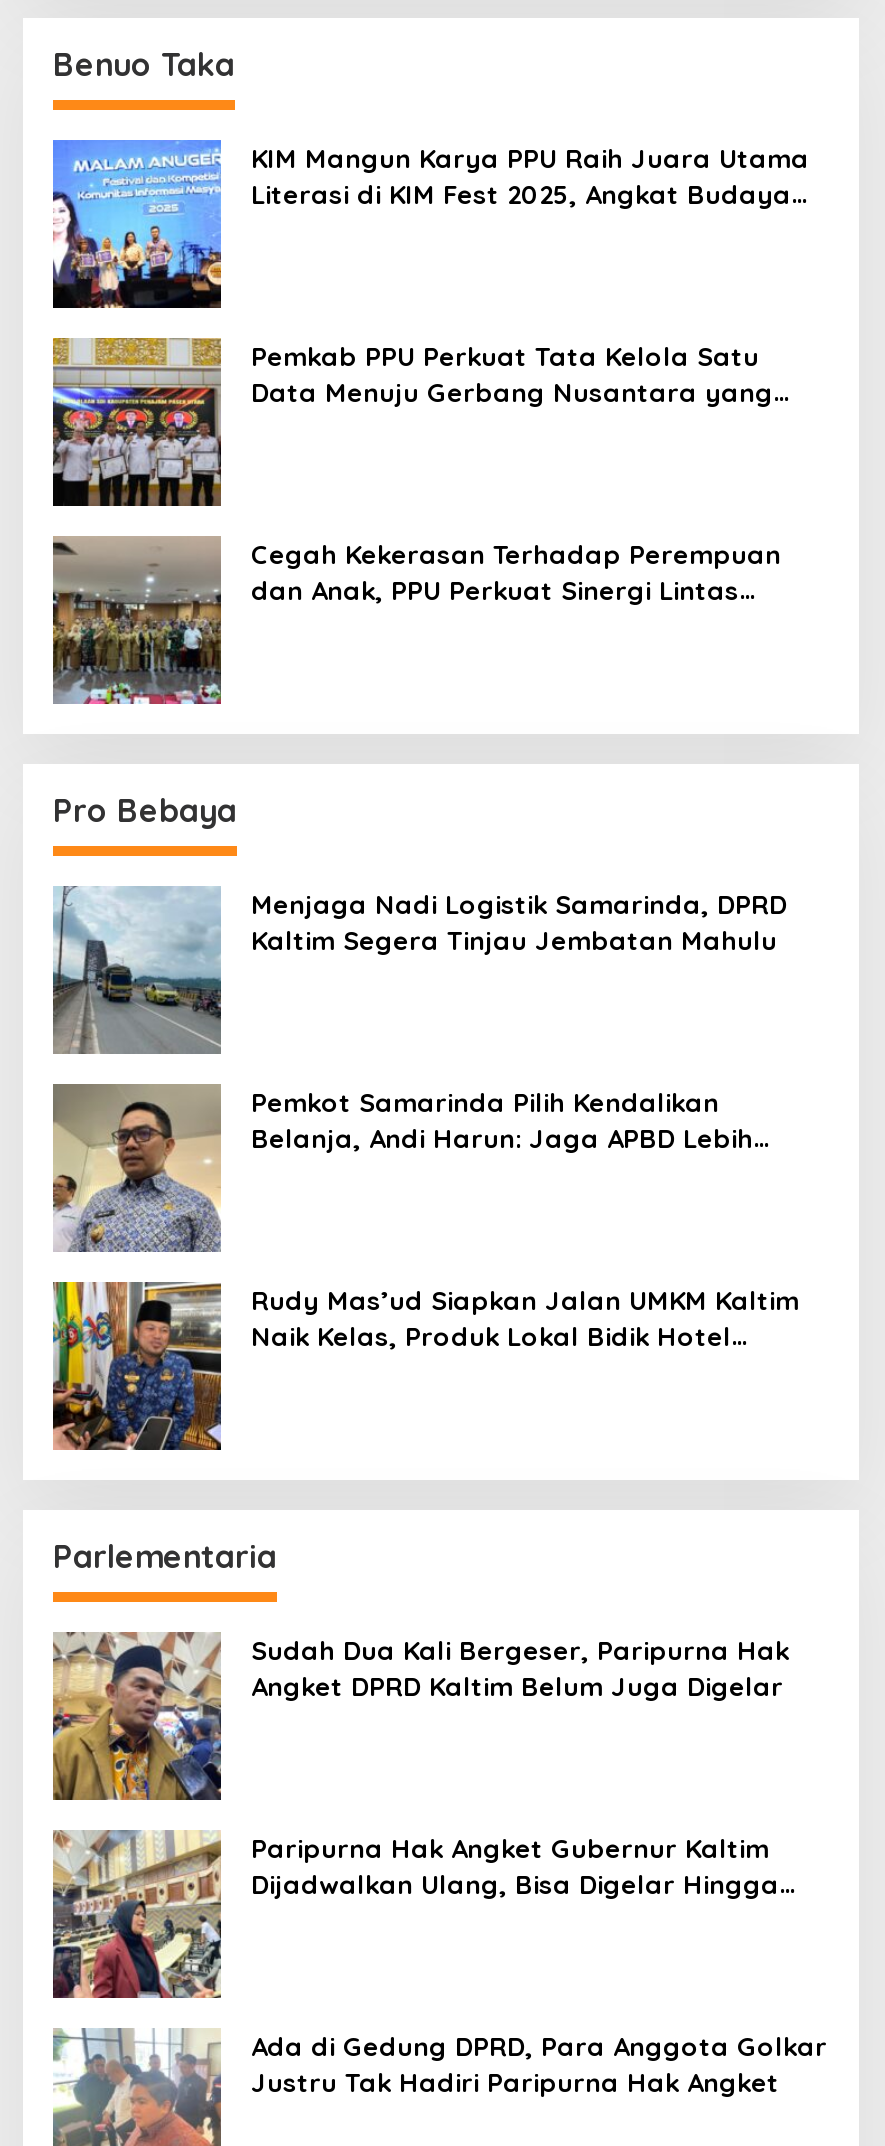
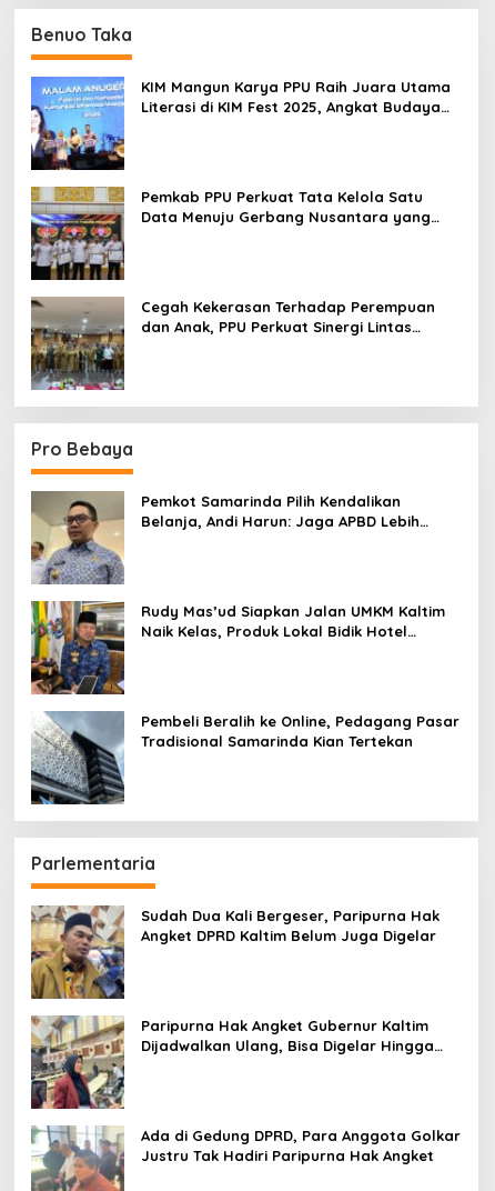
[51,886,787,1054] [image] | Menjaga Nadi Logistik Samarinda, DPRD | Kaltim Segera Tinjau Jembatan Mahulu -> none
moved [49,1082,799,1351] -> [29,490,445,639]: [image] | Pemkot Samarinda Pilih Kendalikan | Belanja, Andi Harun: Jaga APBD Lebih | Rudy Mas’ud Siapkan Jalan UMKM Kaltim | Naik Kelas, Produk Lokal Bidik Hotel
moved [49,1278,225,1454] -> [29,599,127,697]: [image]
none -> [30,711,459,805] [image] | Pembeli Beralih ke Online, Pedagang Pasar | Tradisional Samarinda Kian Tertekan

